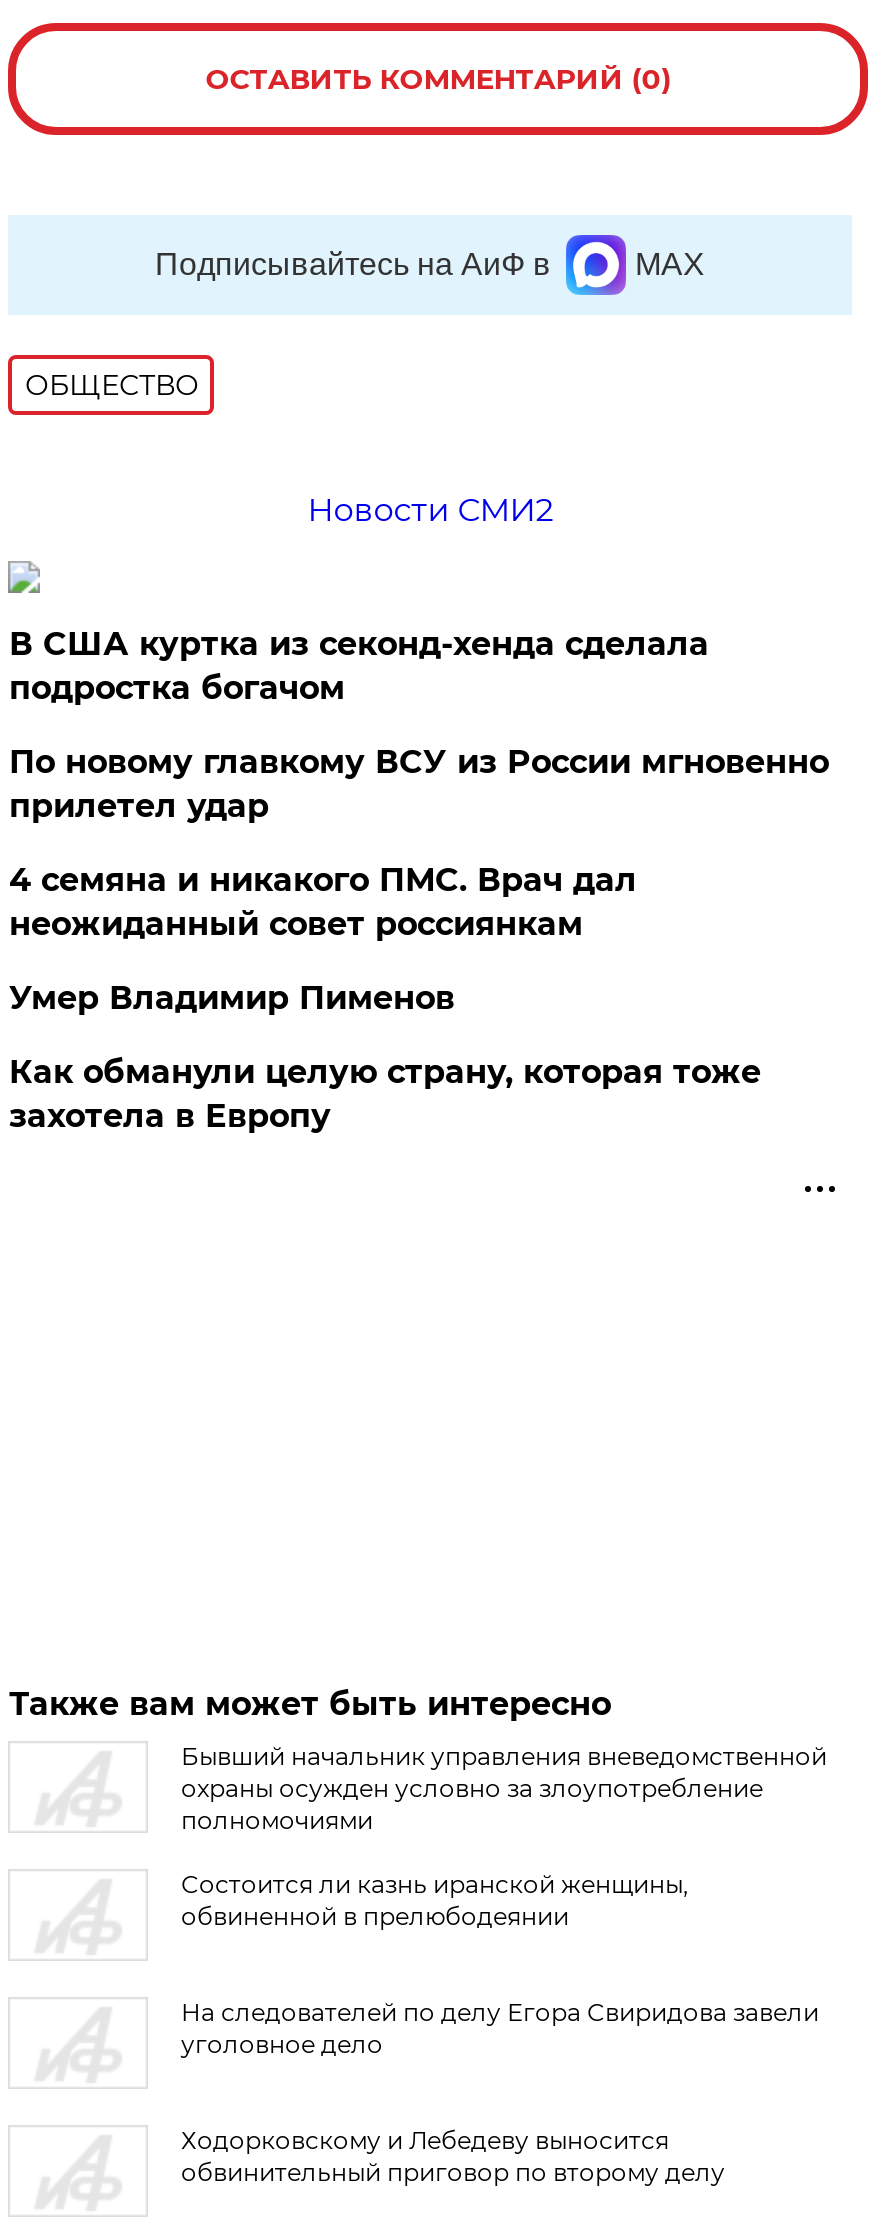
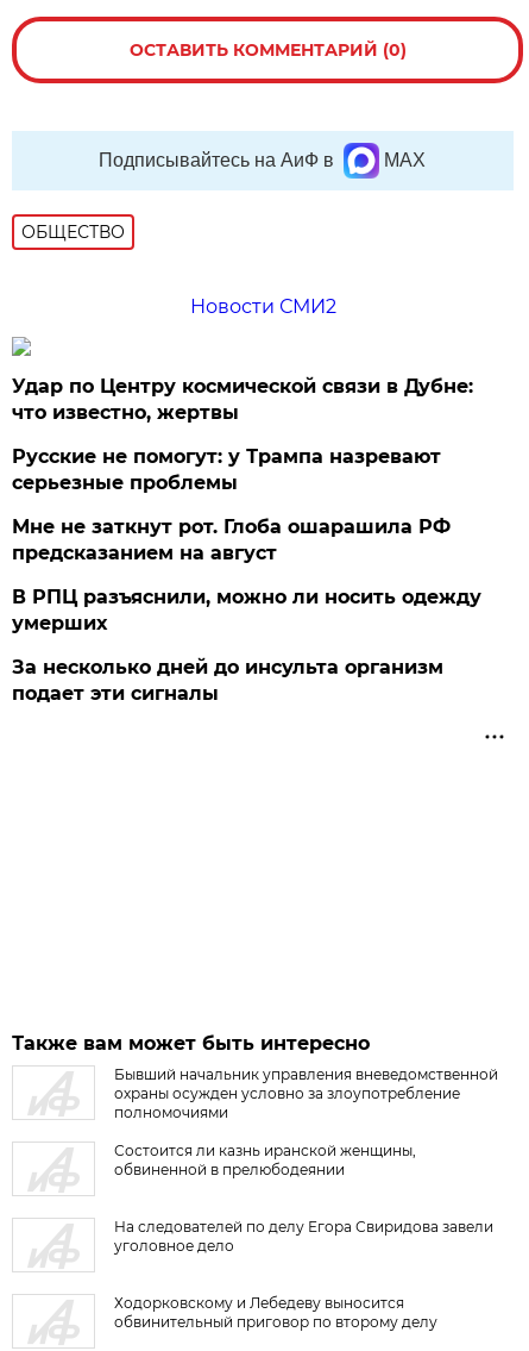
[9,625,709,707] В США куртка из секонд-хенда сделала | подростка богачом -> [12,375,474,424] Удар по Центру космической связи в Дубне: | что известно, жертвы
[9,743,829,825] По новому главкому ВСУ из России мгновенно | прилетел удар -> [12,445,442,494] Русские не помогут: у Трампа назревают | серьезные проблемы
[9,861,637,943] 4 семянa и никакого ПМС. Врач дал | неожиданный совет россиянкам -> [12,515,451,564] Мне не заткнут рот. Глоба ошарашила РФ | предсказанием на август
[9,979,455,1017] Умер Владимир Пименов -> [12,586,482,634] В РПЦ разъяснили, можно ли носить одежду | умерших
[9,1053,761,1135] Как обманули целую страну, которая тоже | захотела в Европу -> [12,656,444,705] За несколько дней до инсульта организм | подает эти сигналы

